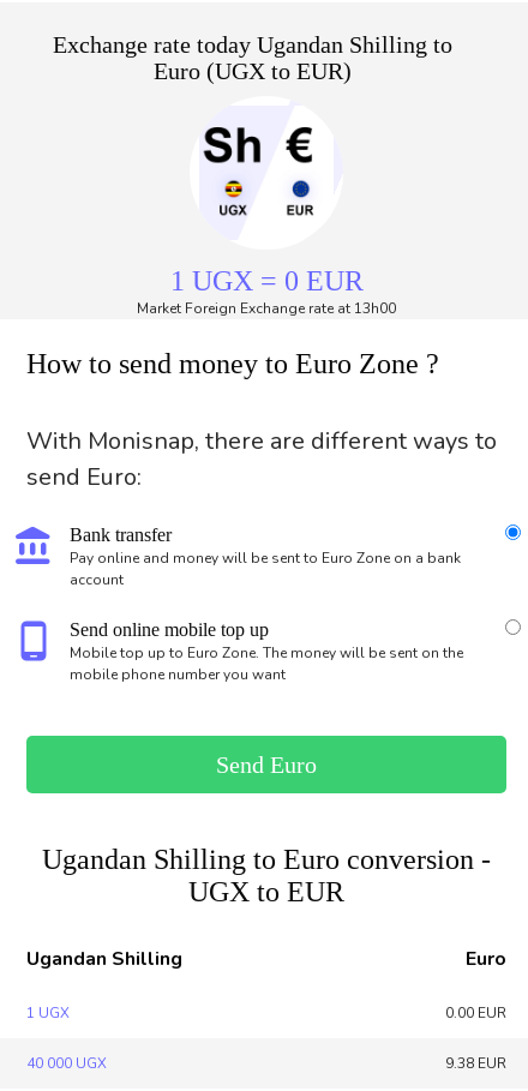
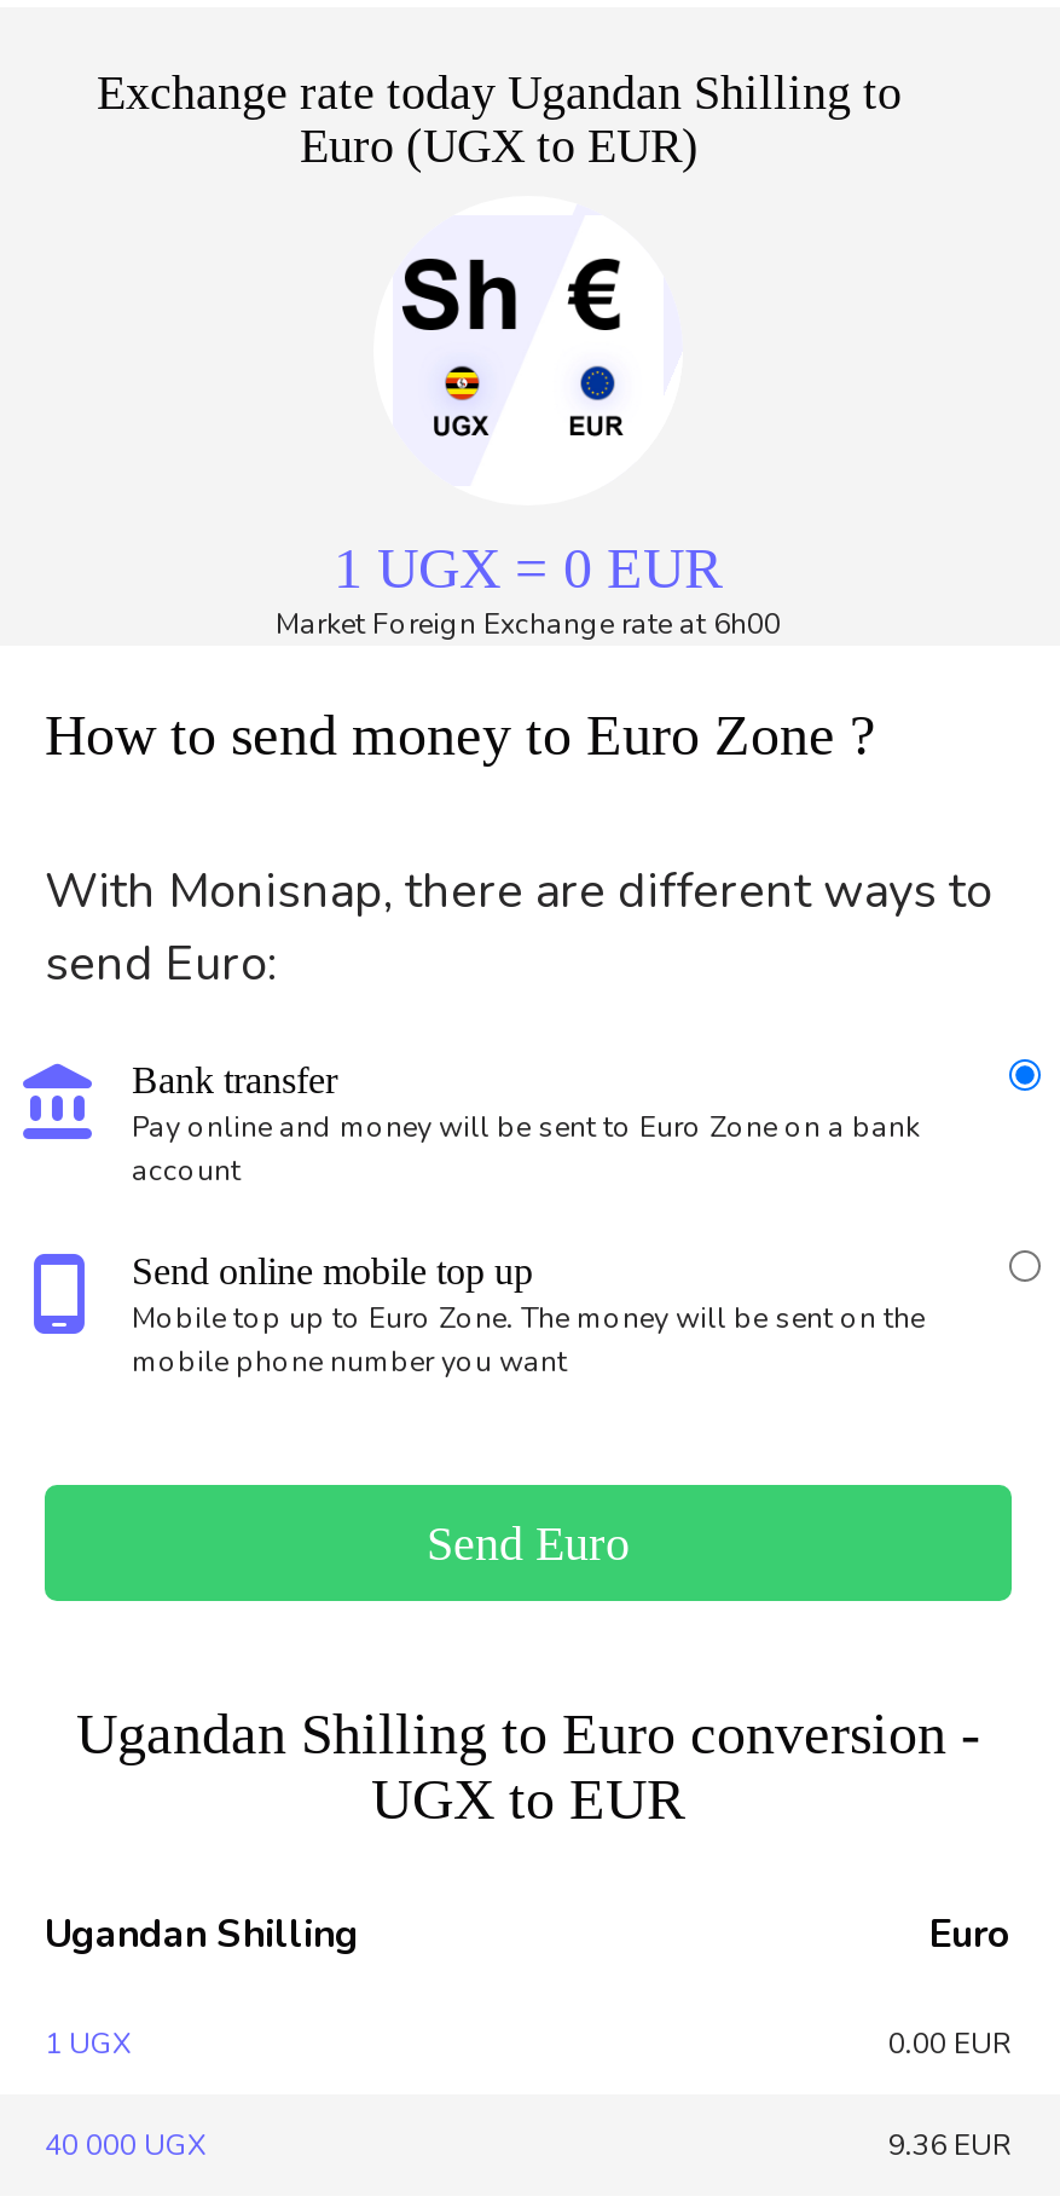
[137,299,396,318] Market Foreign Exchange rate at 13h00 -> [276,605,781,643] Market Foreign Exchange rate at 6h00
[445,1054,506,1073] 9.38 EUR -> [888,2126,1012,2165] 9.36 EUR

